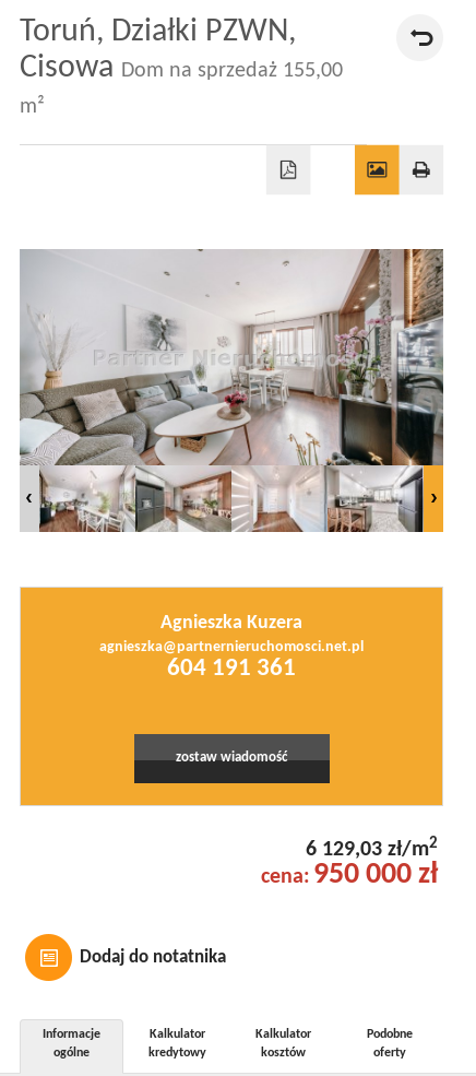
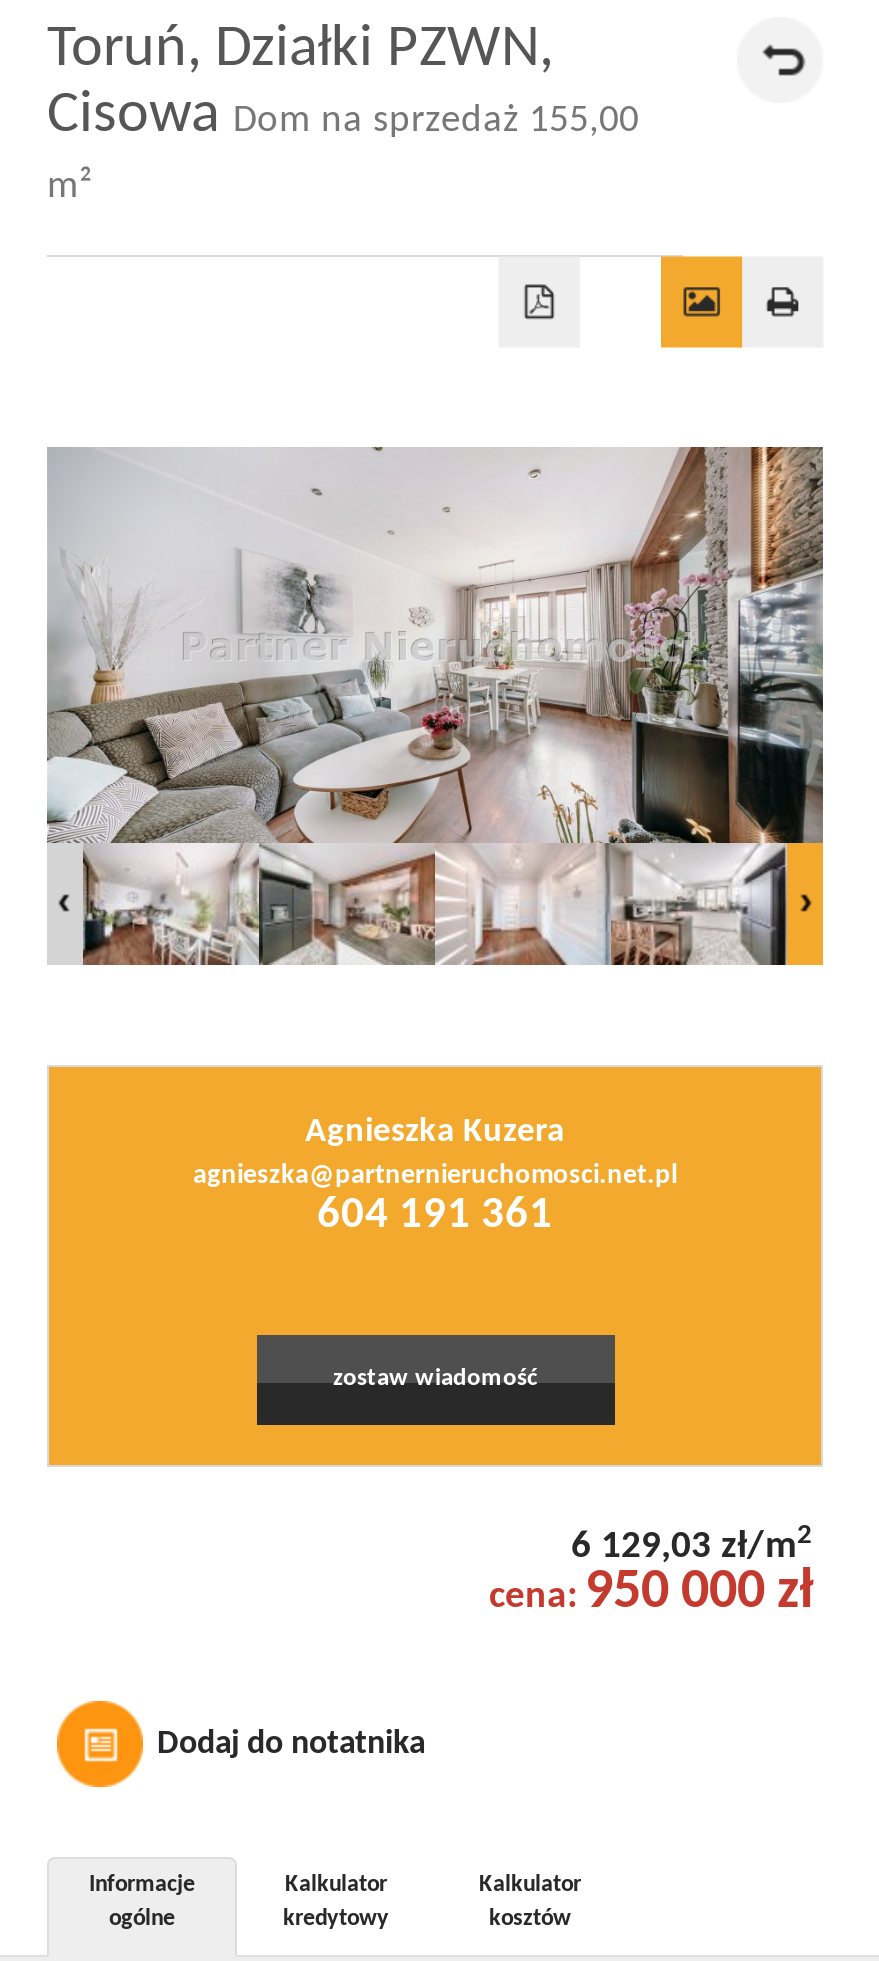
[366,1028,412,1060] Podobne | oferty -> none

